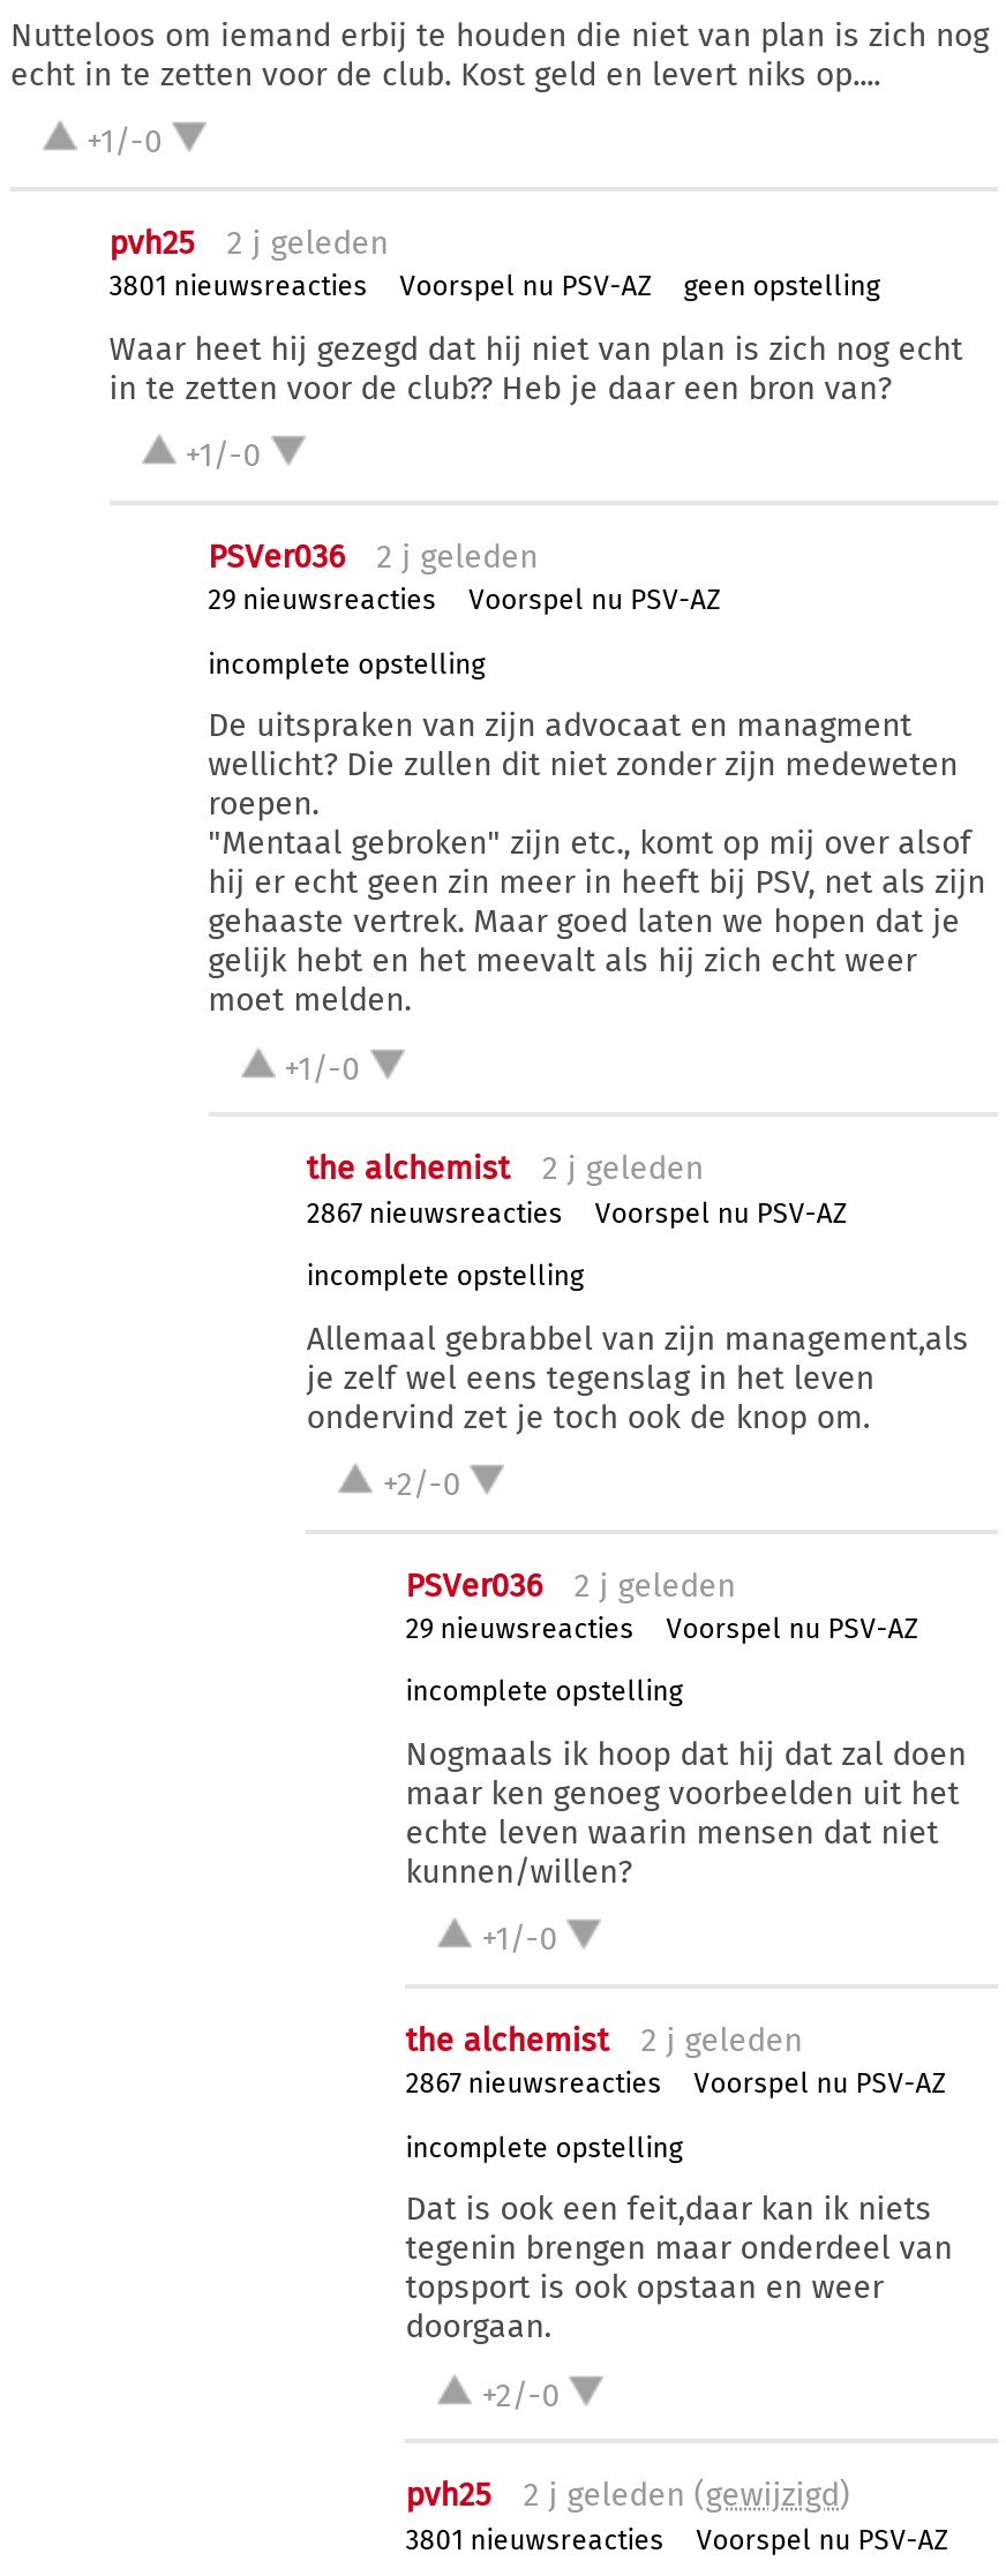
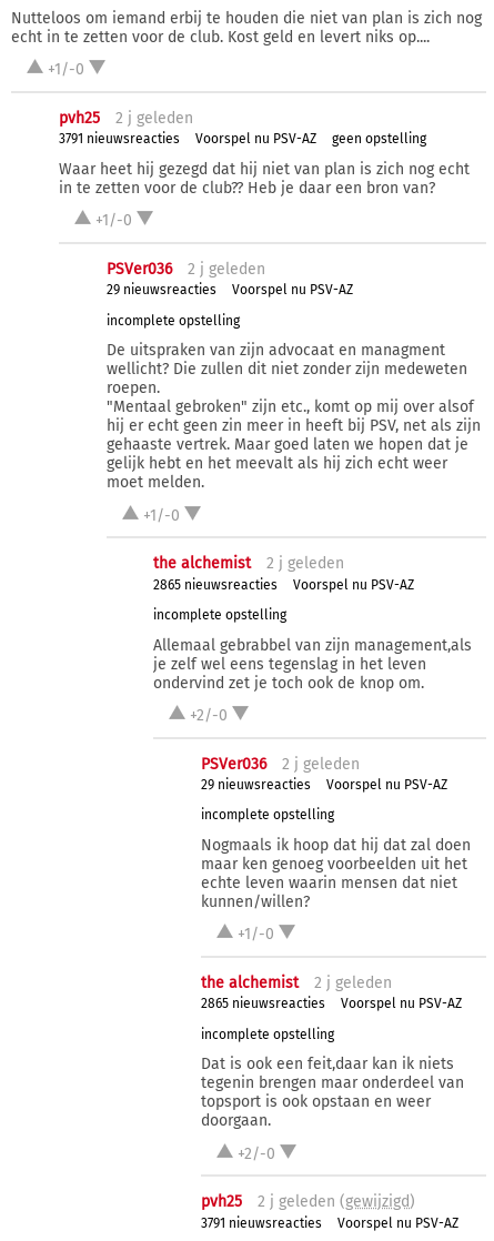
[109,270,368,303] 3801 nieuwsreacties -> [59,131,180,147] 3791 nieuwsreacties
[307,1196,563,1229] 2867 nieuwsreacties -> [154,577,278,592] 2865 nieuwsreacties
[405,2068,662,2100] 2867 nieuwsreacties -> [201,996,325,1012] 2865 nieuwsreacties
[405,2523,664,2556] 3801 nieuwsreacties -> [201,1215,322,1231] 3791 nieuwsreacties

